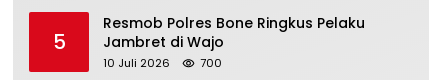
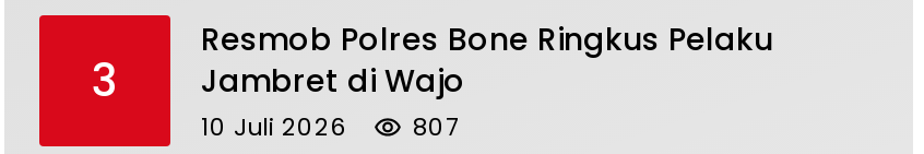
[52,28,228,56] 5 Jambret di Wajo -> [92,50,474,111] 3 Jambret di Wajo
[103,55,222,71] 10 Juli 2026 700 -> [201,109,459,144] 10 Juli 2026 807

